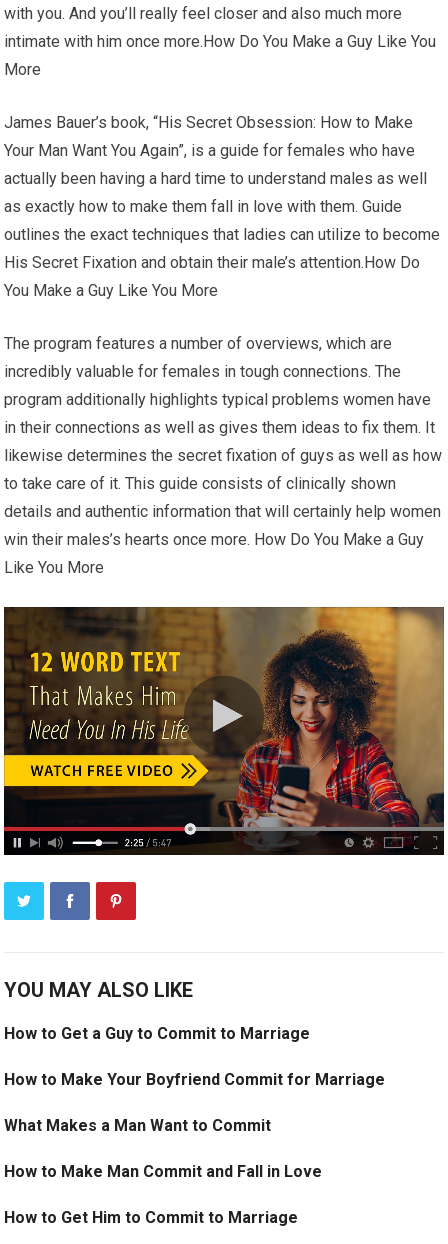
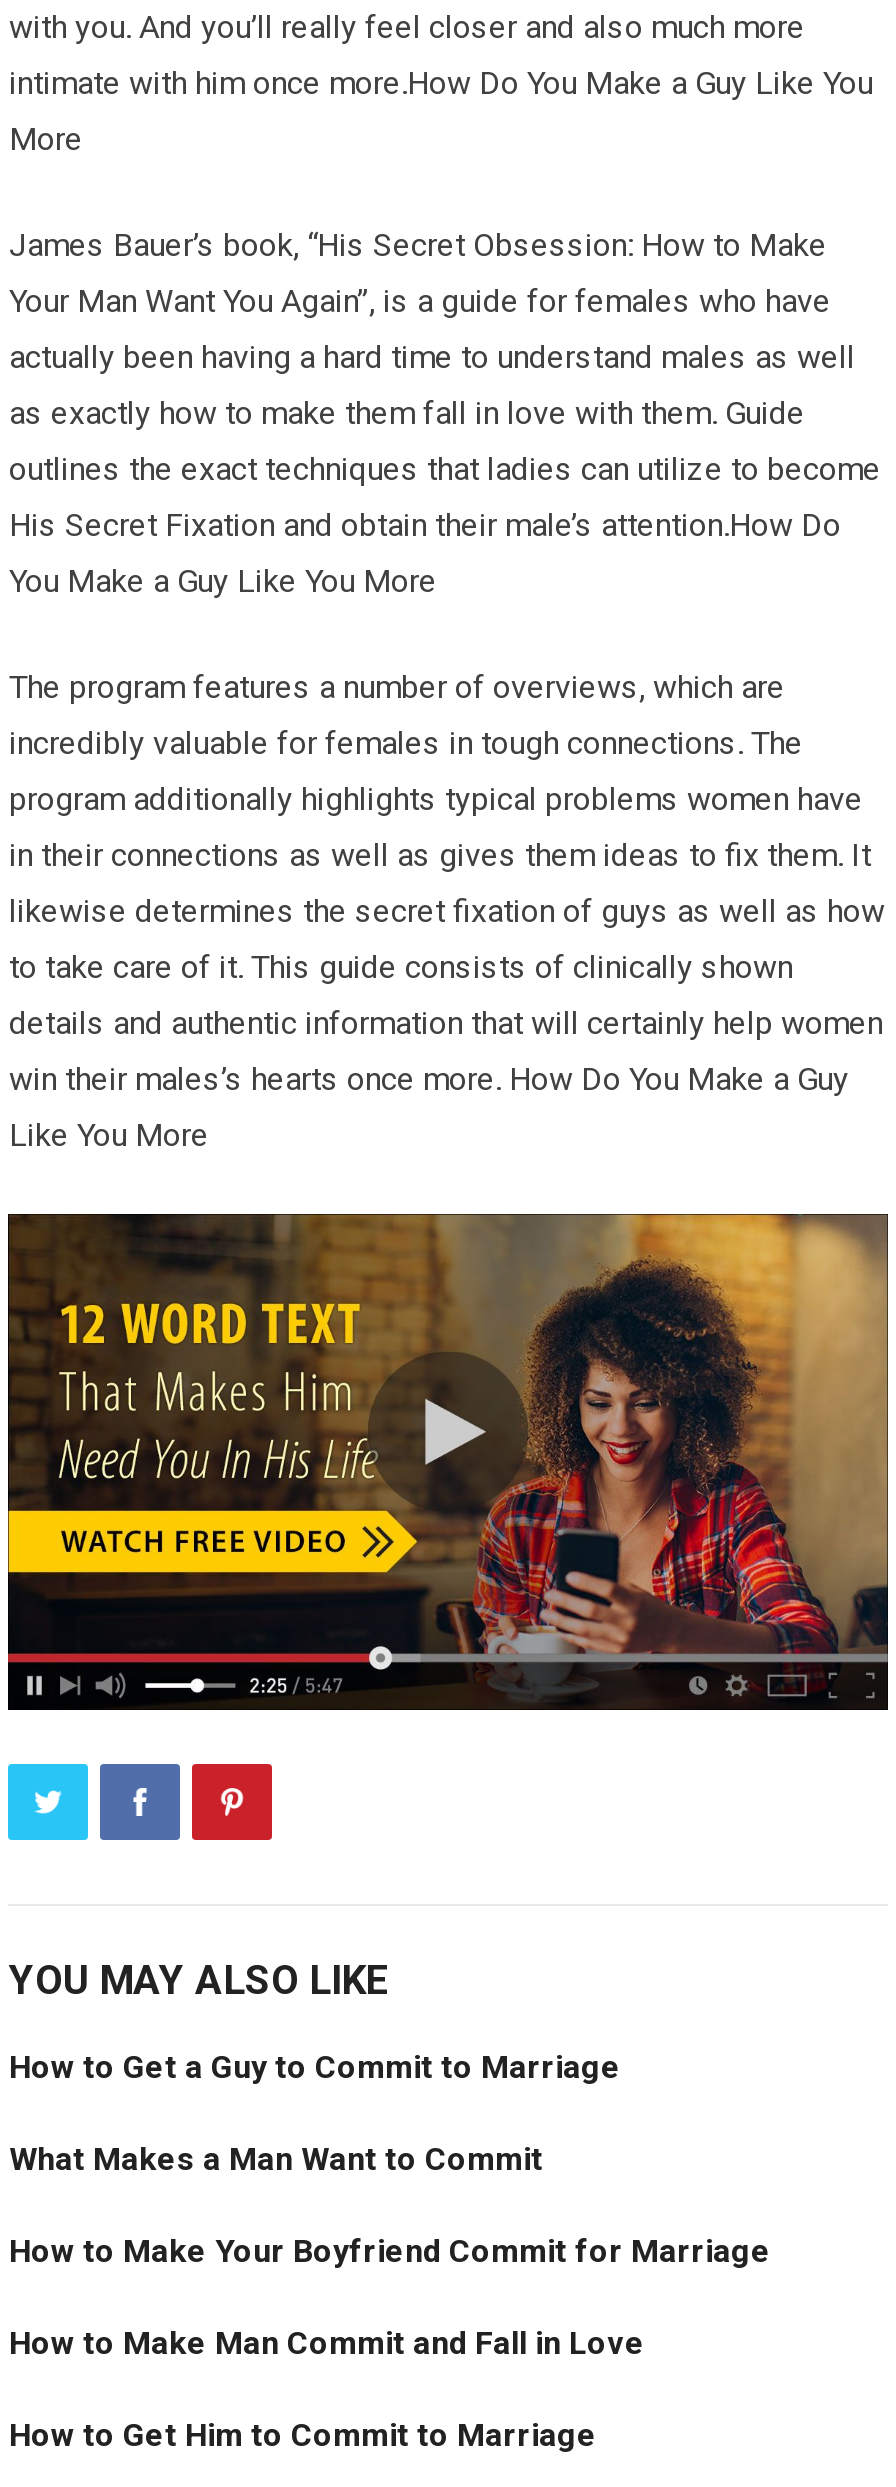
moved [4,1069,389,1088] -> [9,2231,779,2269]: How to Make Your Boyfriend Commit for Marriage
moved [4,1115,275,1134] -> [9,2139,551,2177]: What Makes a Man Want to Commit

